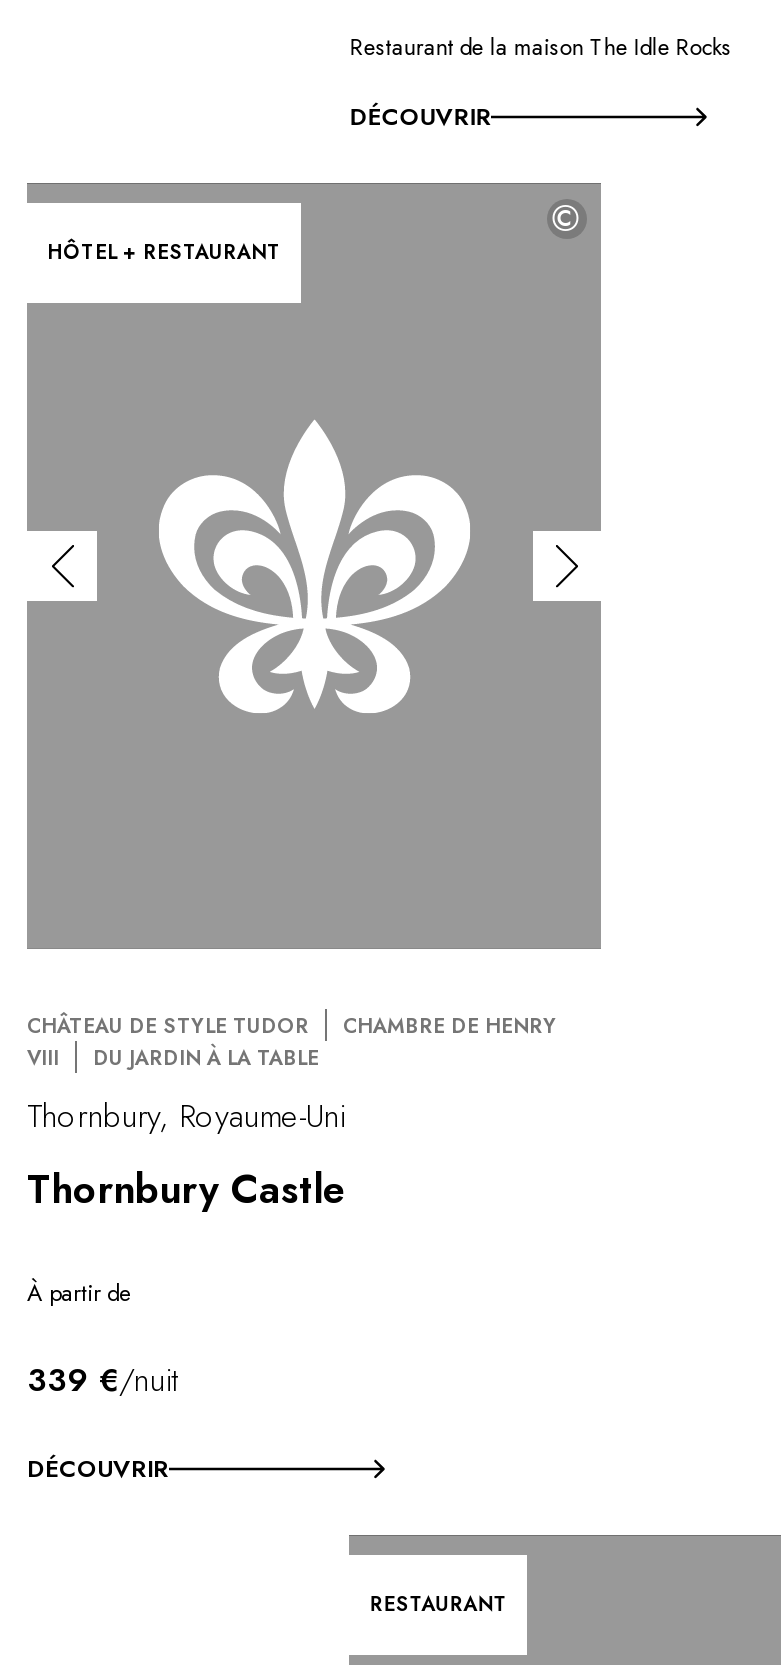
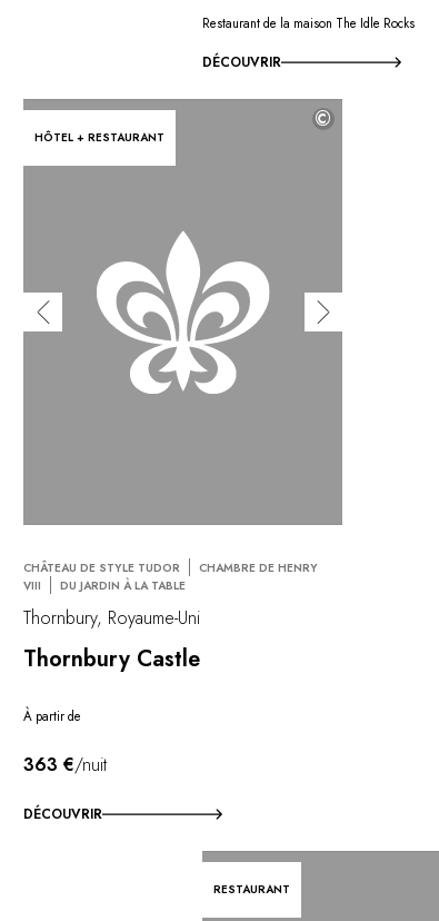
[27,1357,177,1403] 339 €/nuit -> [23,752,107,778] 363 €/nuit

